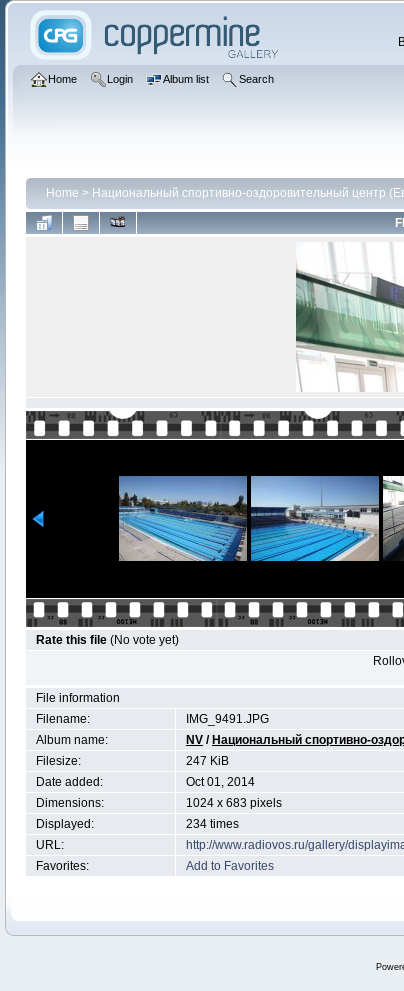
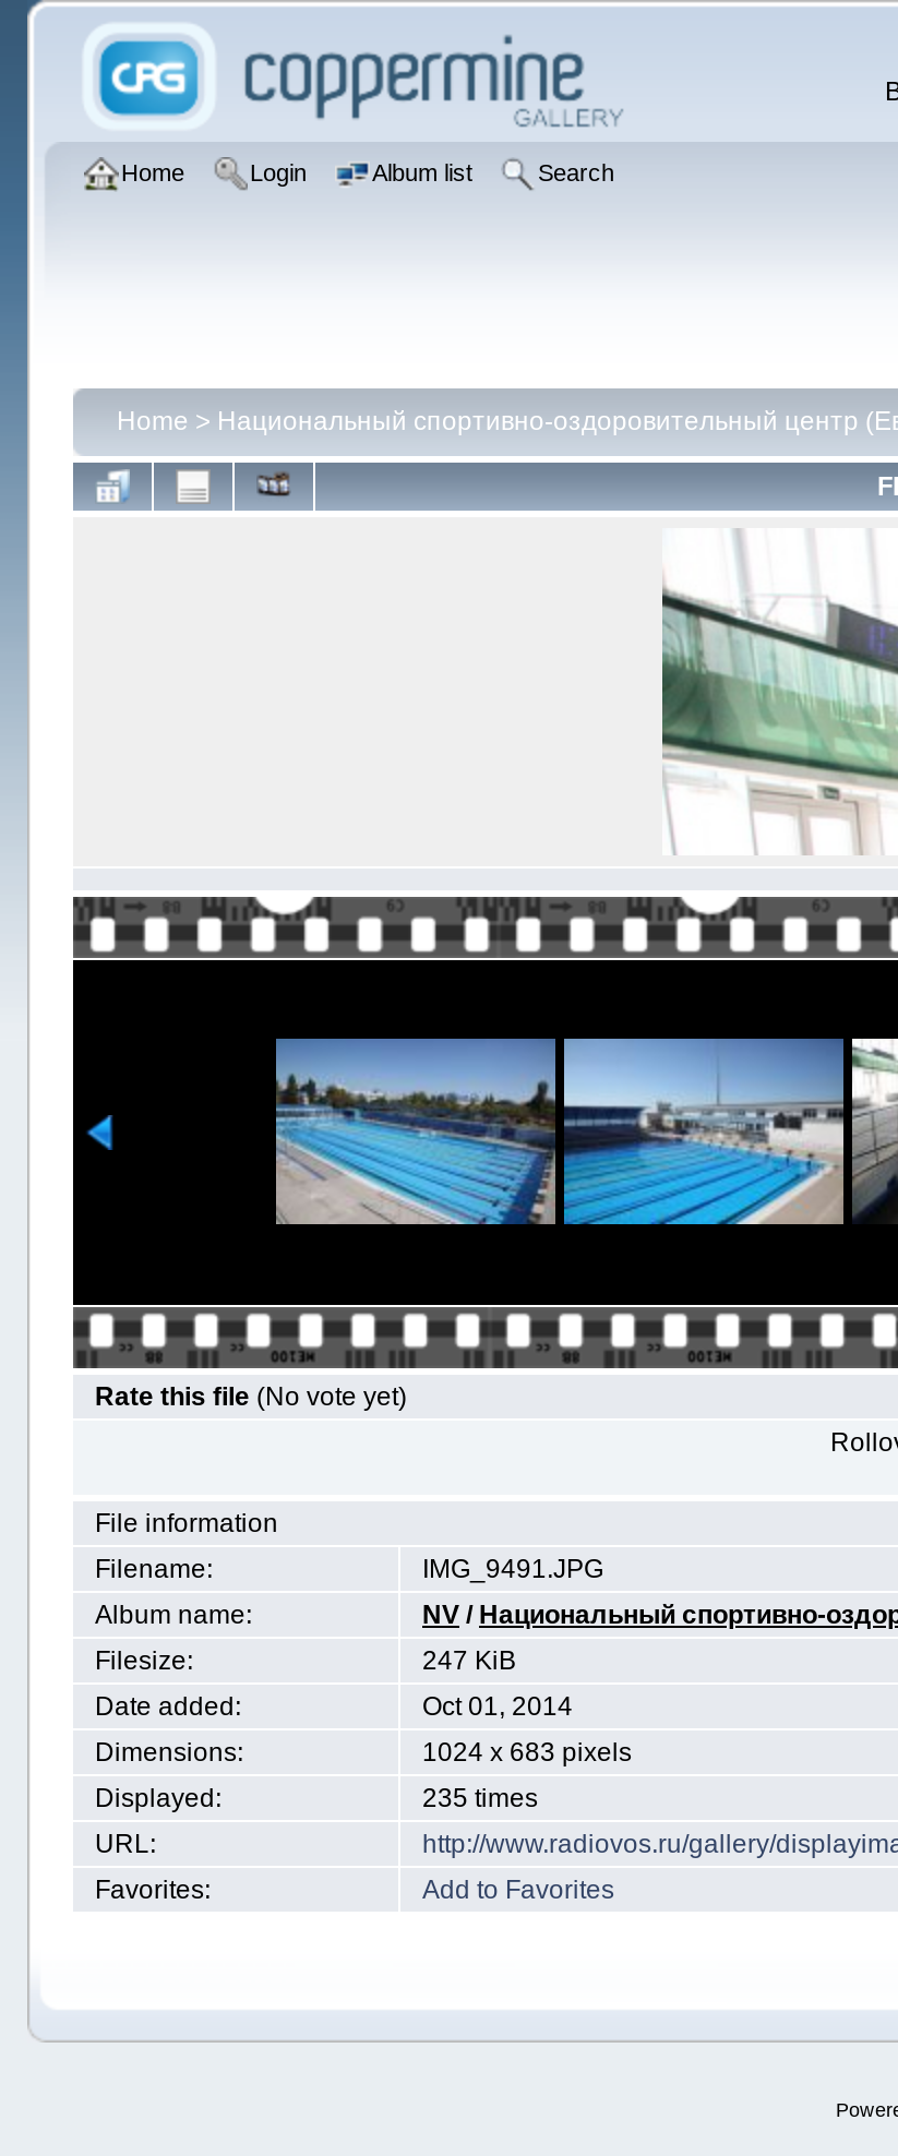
[186,817,239,831] 234 times -> [422,1783,538,1813] 235 times

